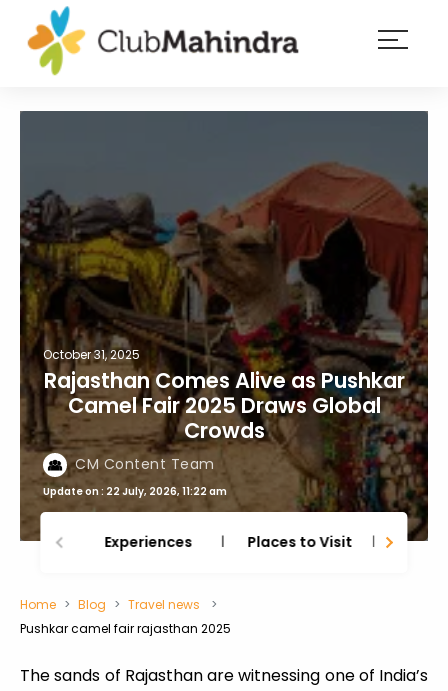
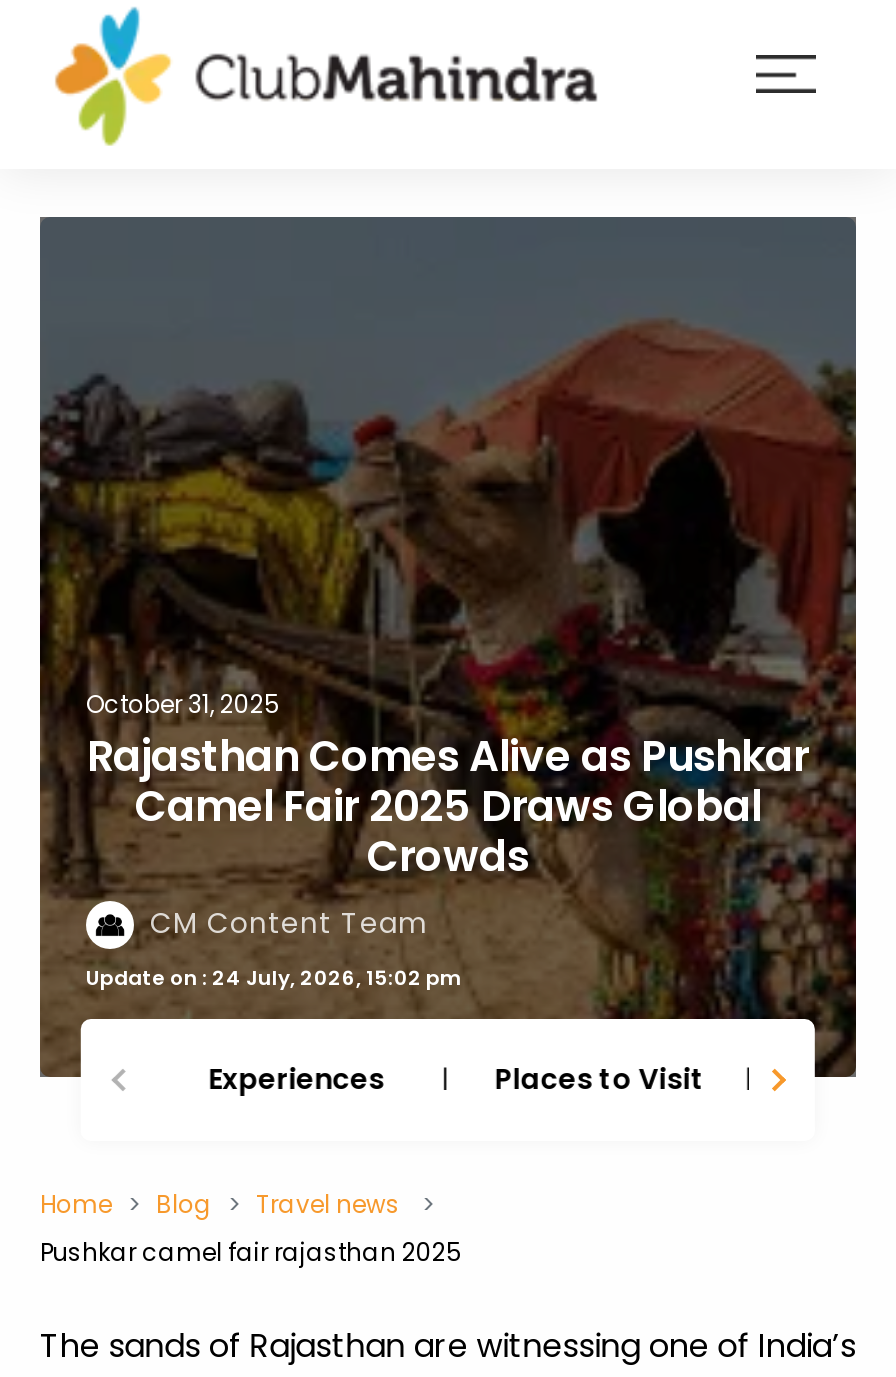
[43,484,227,499] Update on : 22 July, 2026, 11:22 am -> [86,963,462,993] Update on : 24 July, 2026, 15:02 pm

